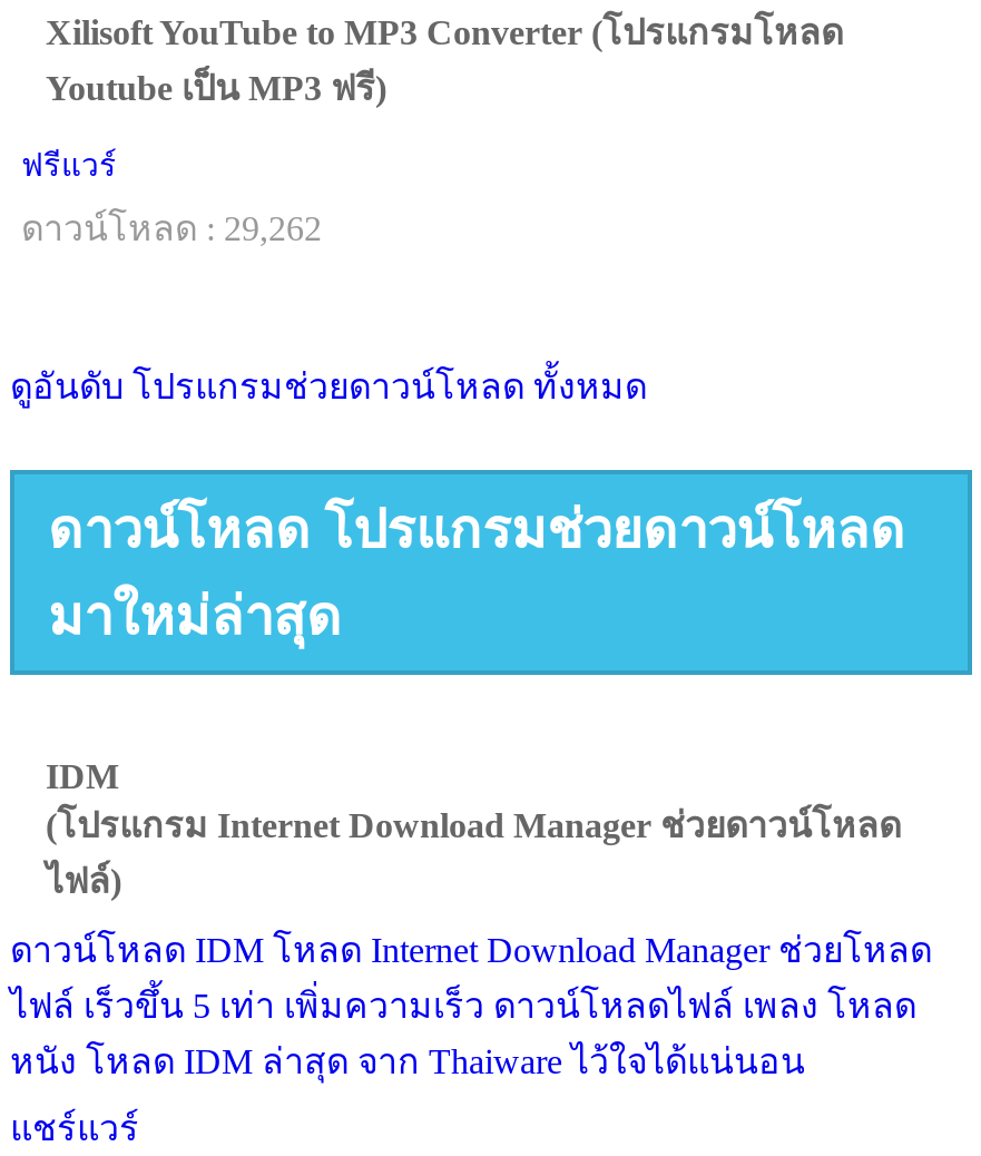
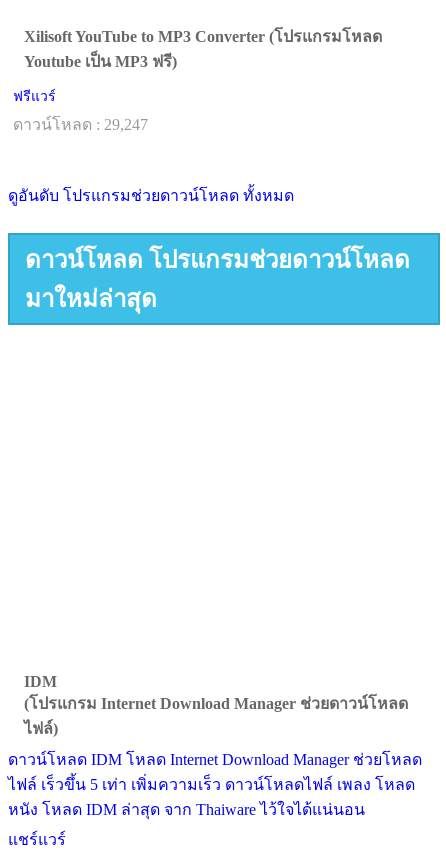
[21,209,322,247] ดาวน์โหลด : 29,262 -> [13,116,148,133] ดาวน์โหลด : 29,247

